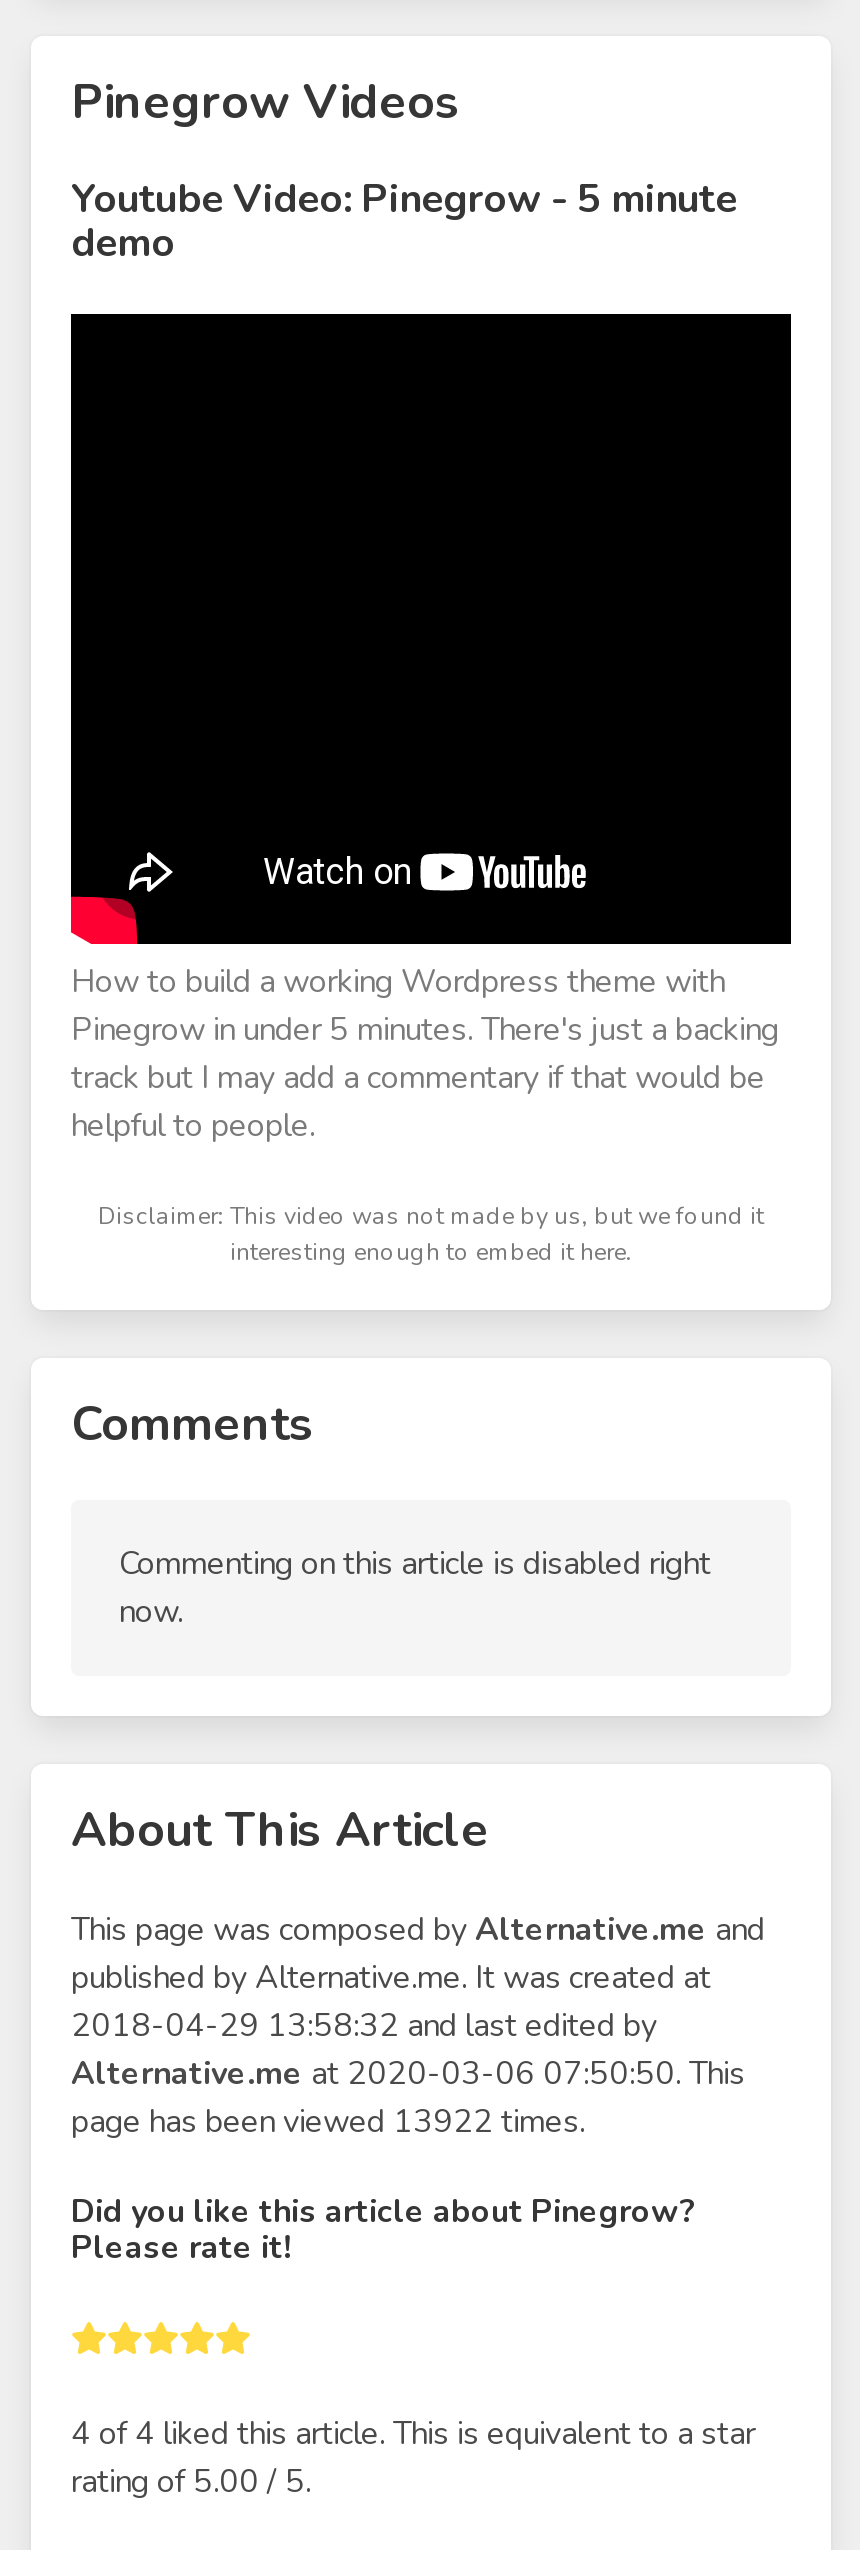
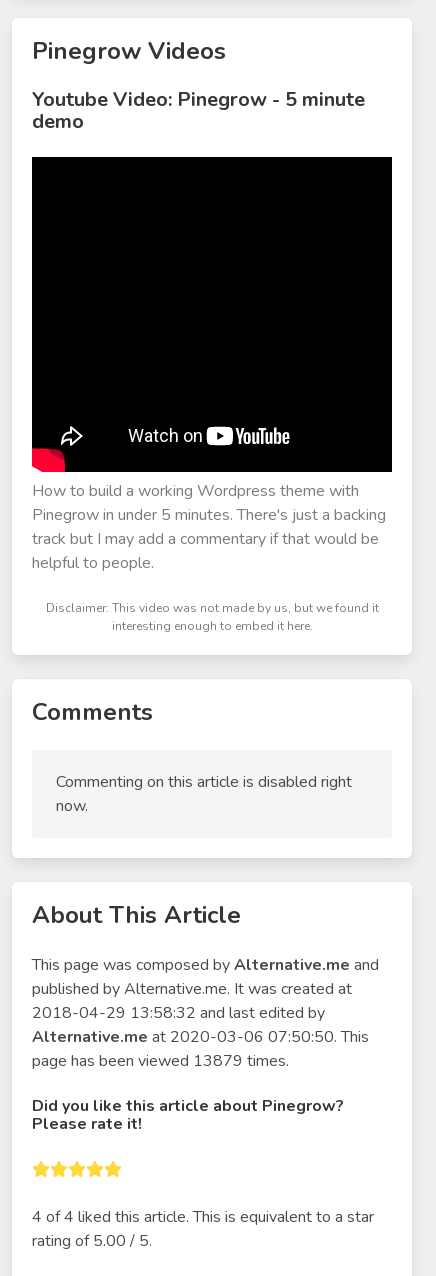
[71,2100,585,2144] page has been viewed 13922 times. -> [32,1050,289,1072] page has been viewed 13879 times.

